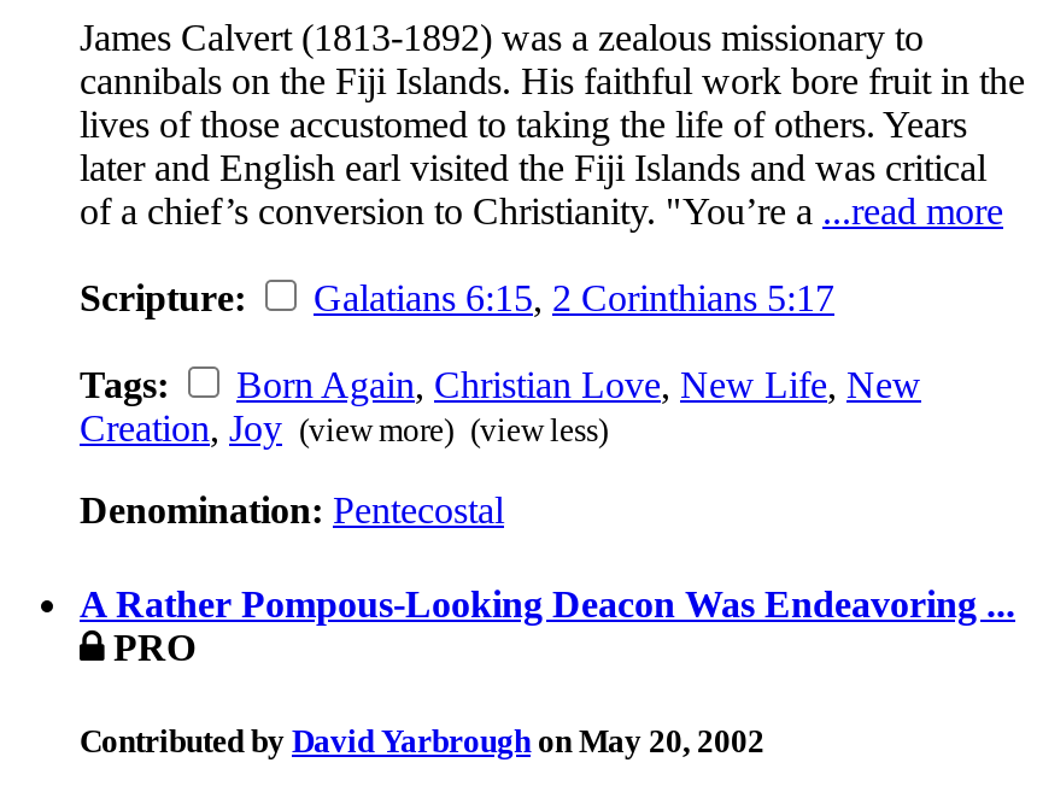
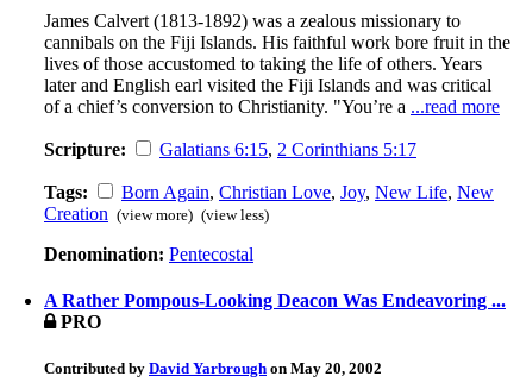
[80,364,921,448] Born Again, Christian Love, New Life, New | Creation, Joy (view more) (view less) -> [44,182,494,224] Born Again, Christian Love, Joy, New Life, New | Creation (view more) (view less)

